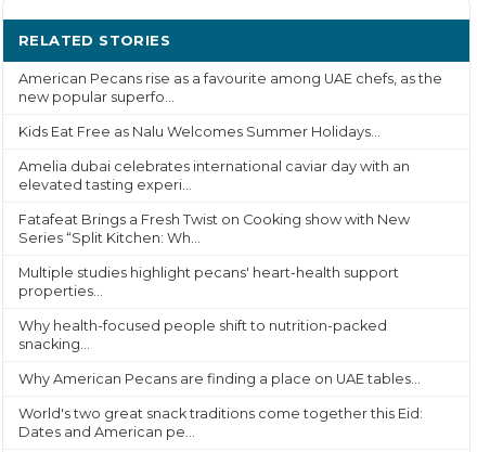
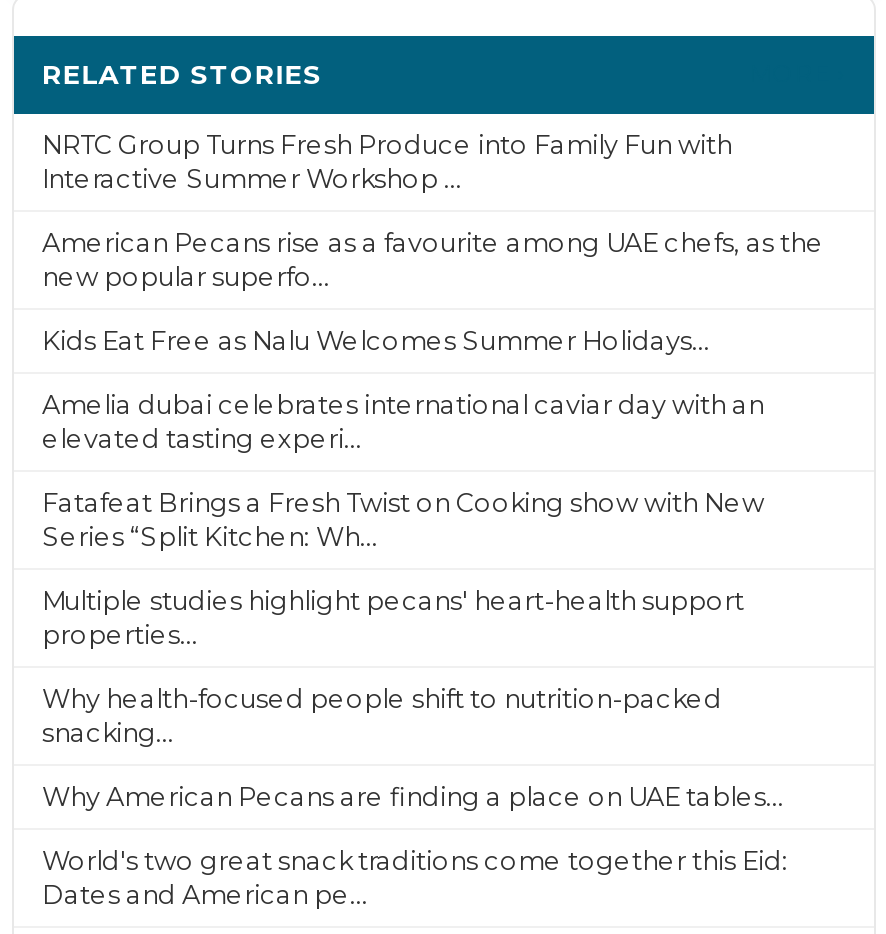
none -> [42,130,732,194] NRTC Group Turns Fresh Produce into Family Fun with | Interactive Summer Workshop ...

